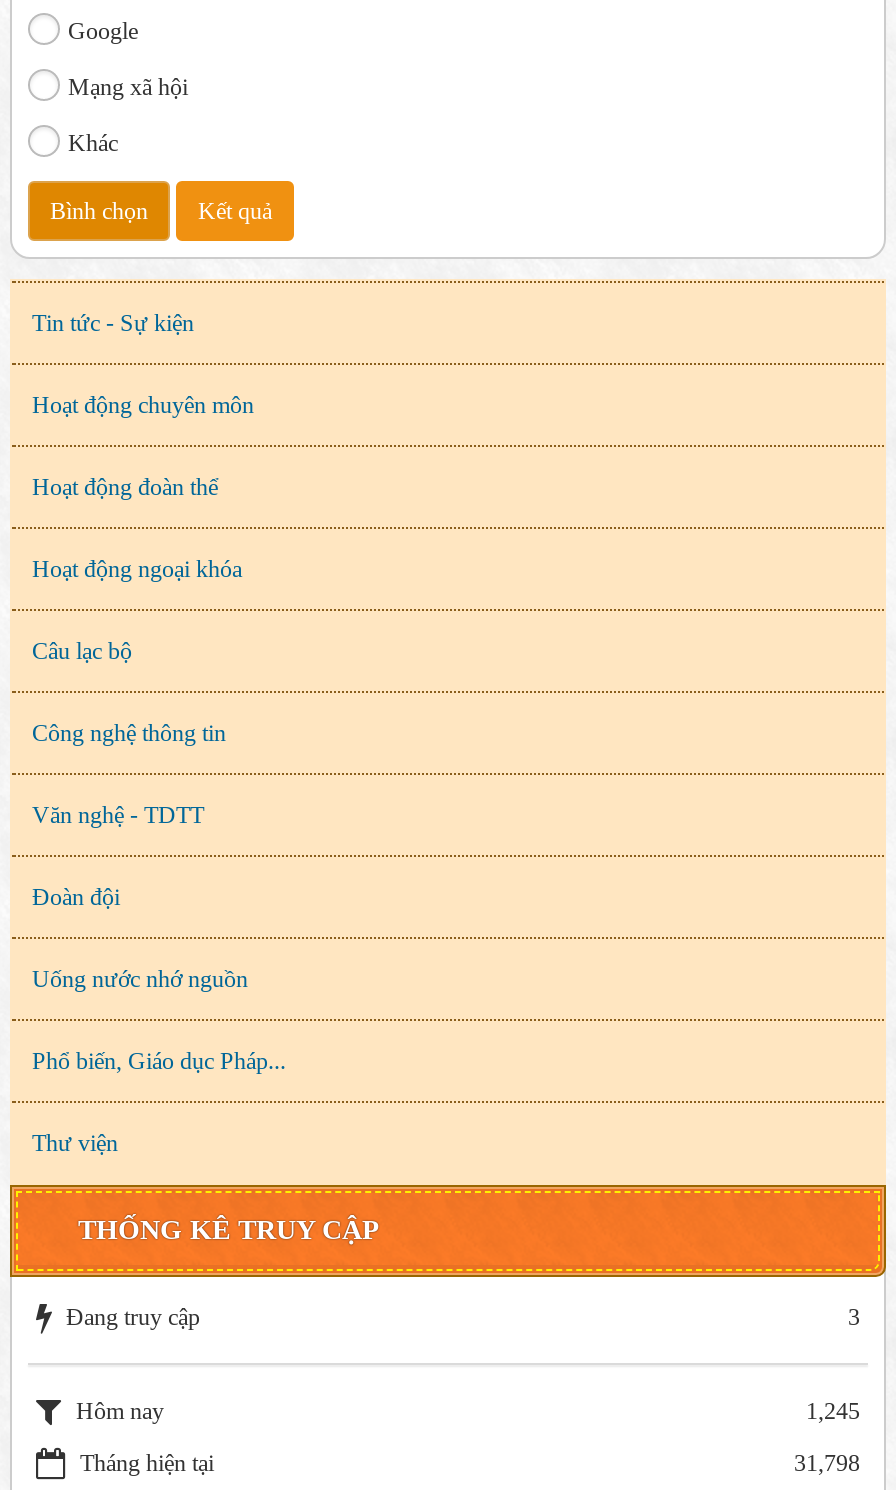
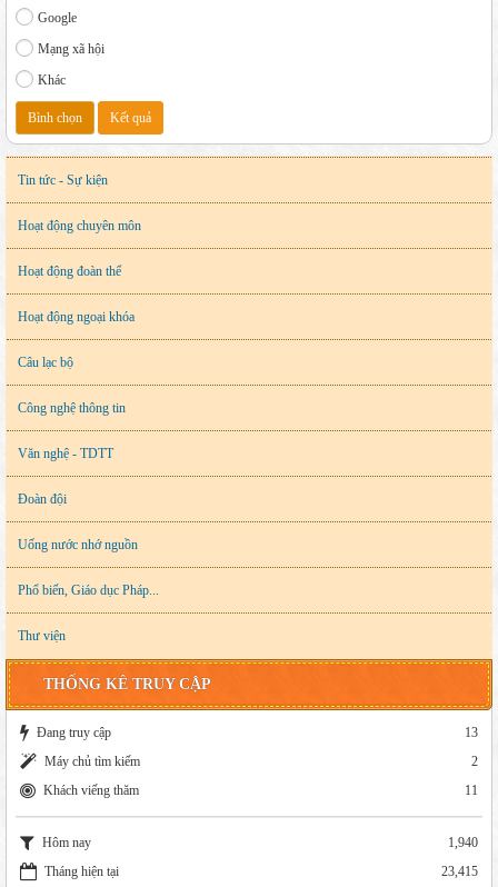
[848,1302,860,1330] 3 -> [40,724,478,798] 13 | Máy chủ tìm kiếm | 2 | Khách viếng thăm | 11
[806,1396,860,1424] 1,245 -> [448,834,478,850] 1,940
[794,1448,860,1476] 31,798 -> [441,863,478,879] 23,415

